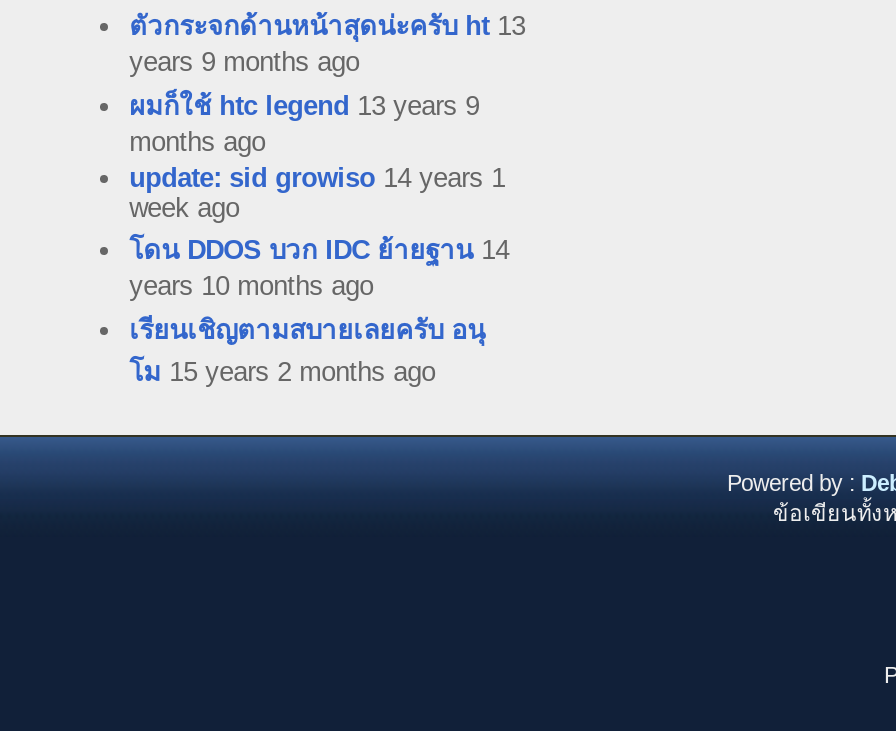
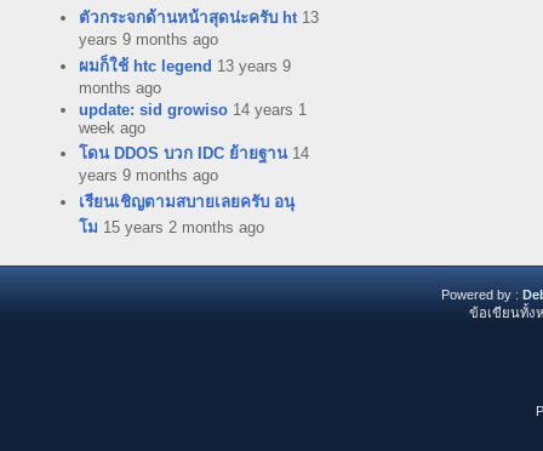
[129,272,373,302] years 10 months ago -> [78,166,218,185] years 9 months ago

